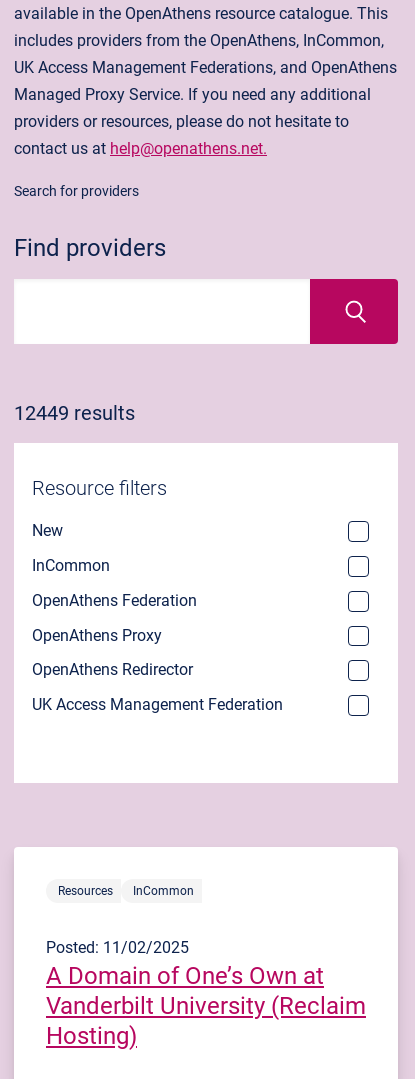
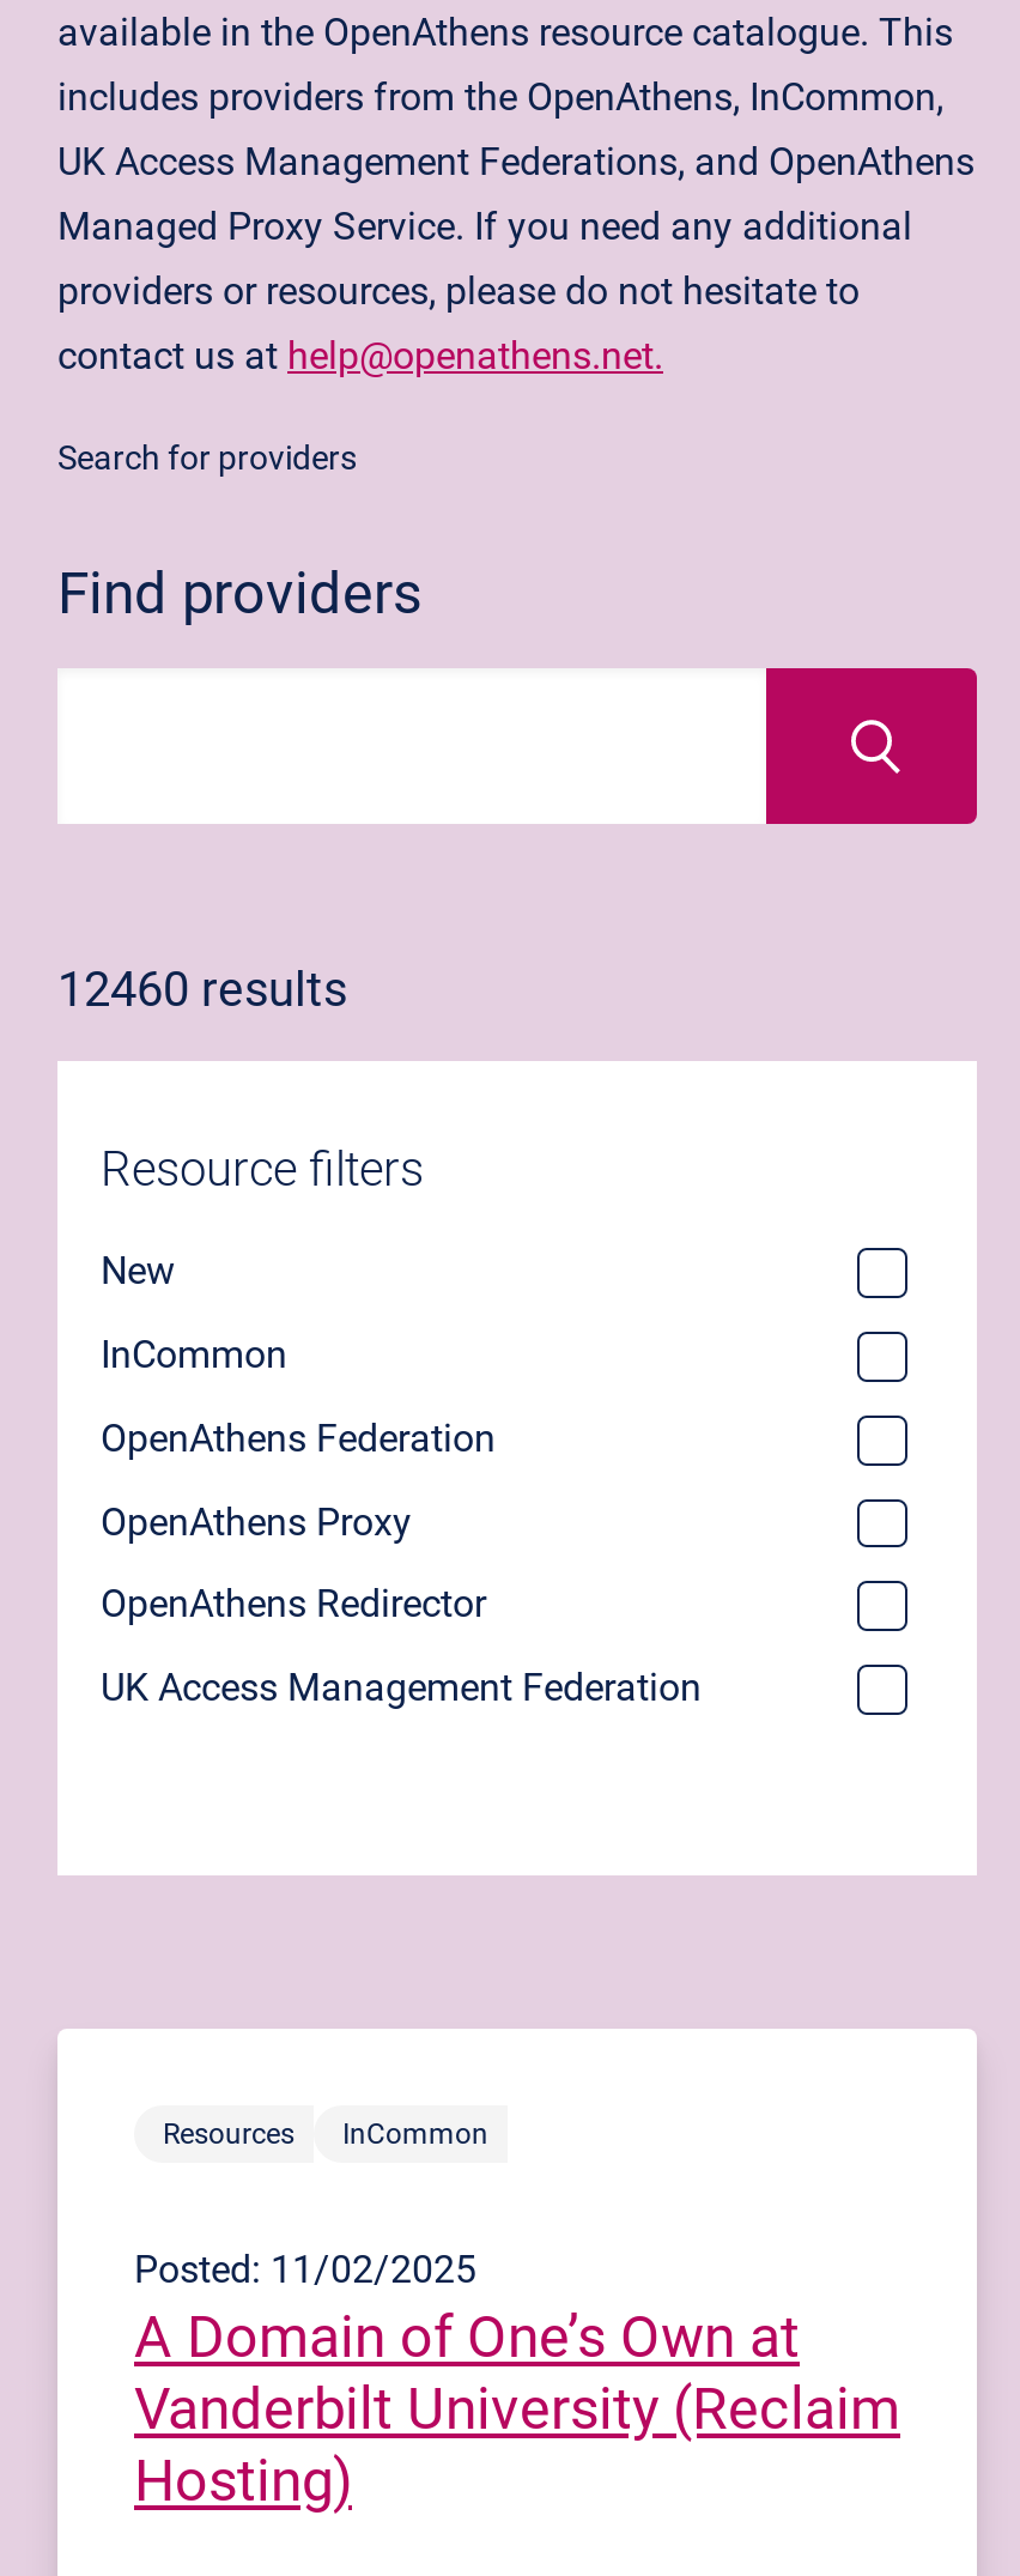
[14,401,135,425] 12449 results -> [57,961,347,1018] 12460 results

